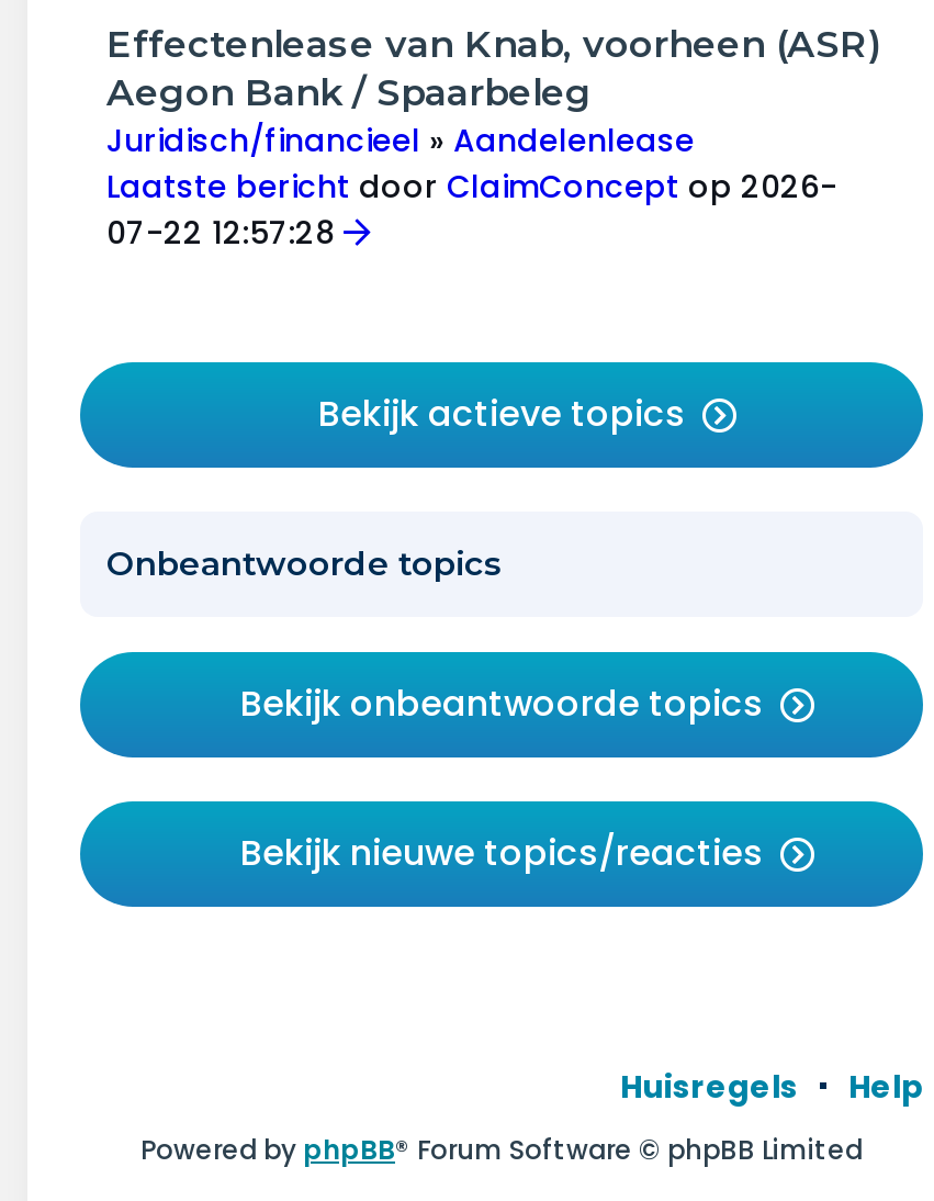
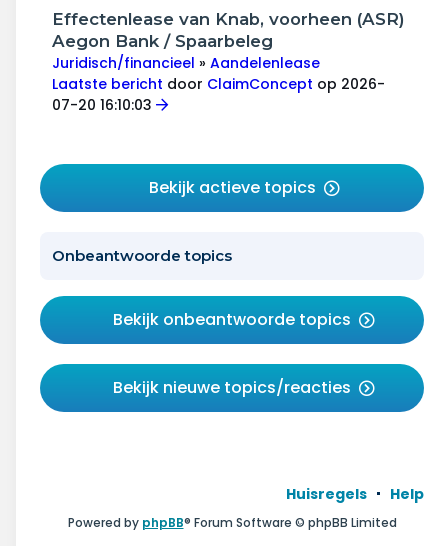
[106,211,344,255] 07-22 12:57:28 -> [52,95,156,115] 07-20 16:10:03

